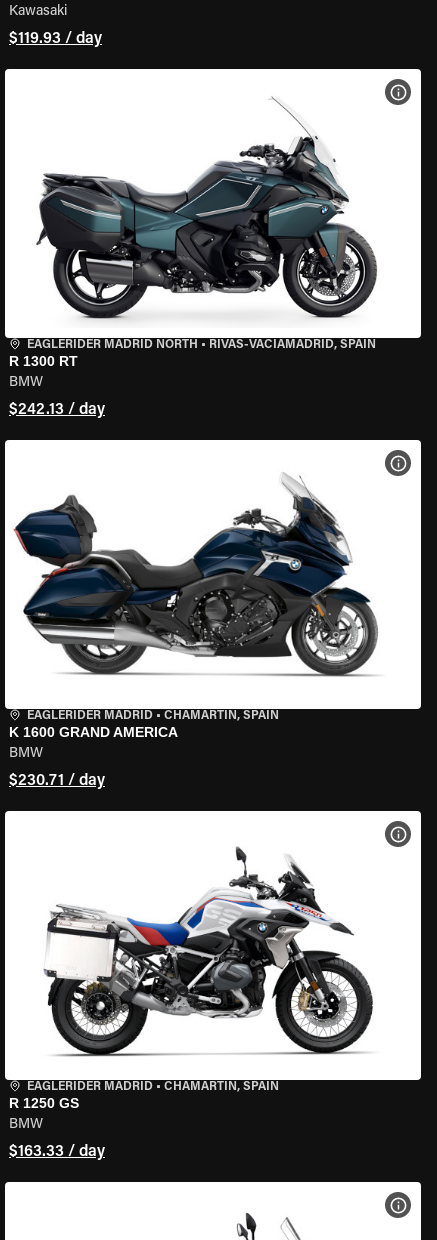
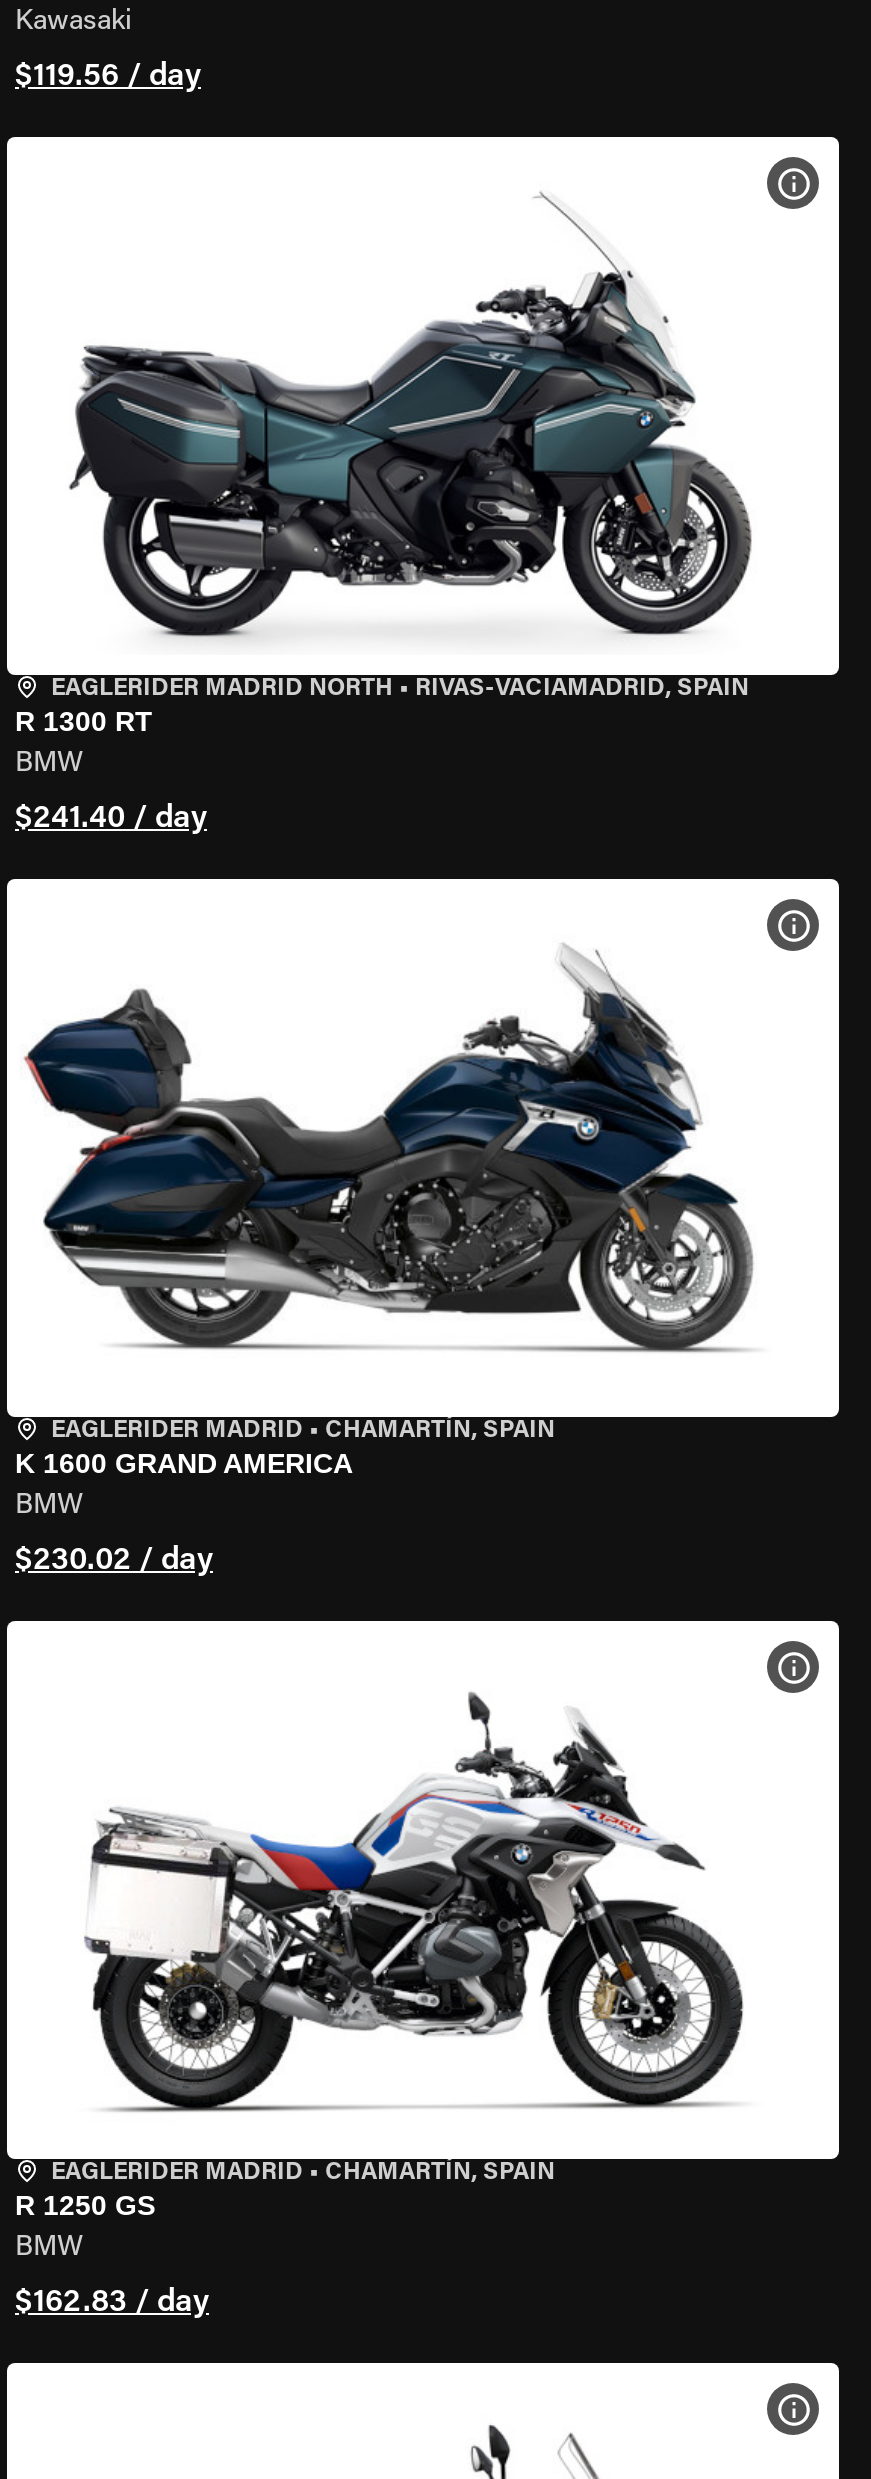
[9,31,102,47] $119.93 / day -> [15,61,201,93] $119.56 / day
[9,402,105,418] $242.13 / day -> [15,803,207,835] $241.40 / day
[9,773,105,789] $230.71 / day -> [15,1545,213,1577] $230.02 / day
[9,1144,105,1160] $163.33 / day -> [15,2287,209,2319] $162.83 / day

